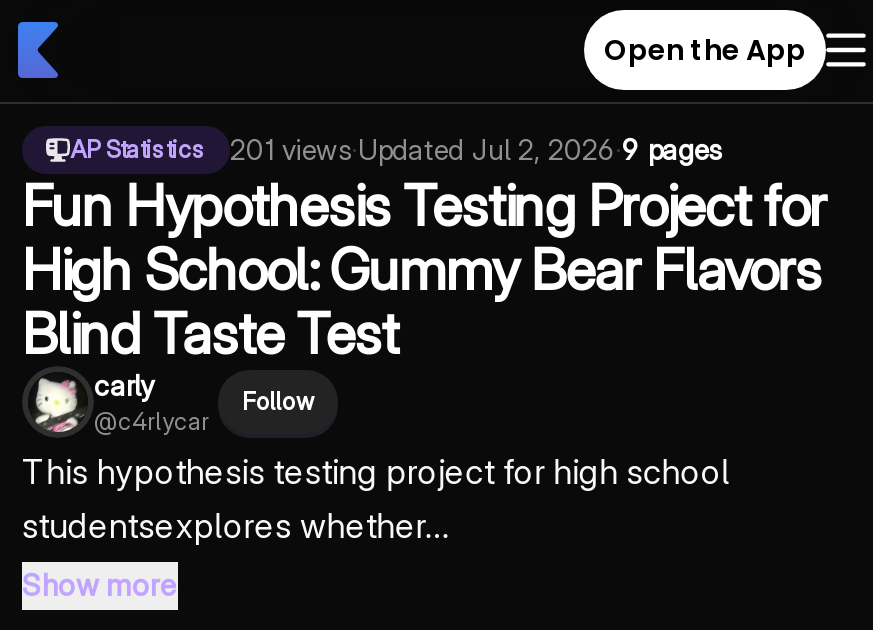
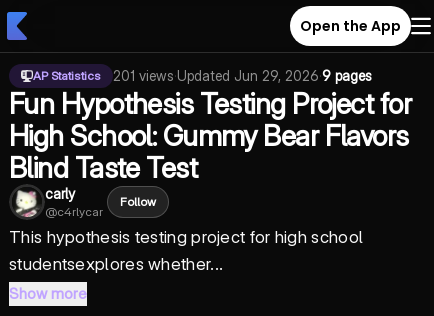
[230,132,722,166] 201 views · Updated Jul 2, 2026 · 9 pages -> [113,67,372,84] 201 views · Updated Jun 29, 2026 · 9 pages

